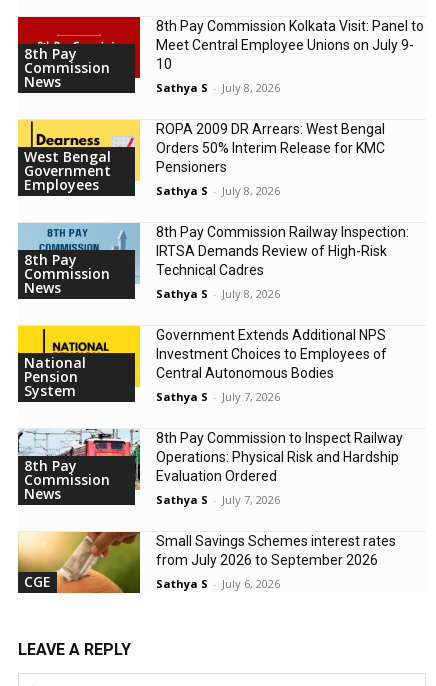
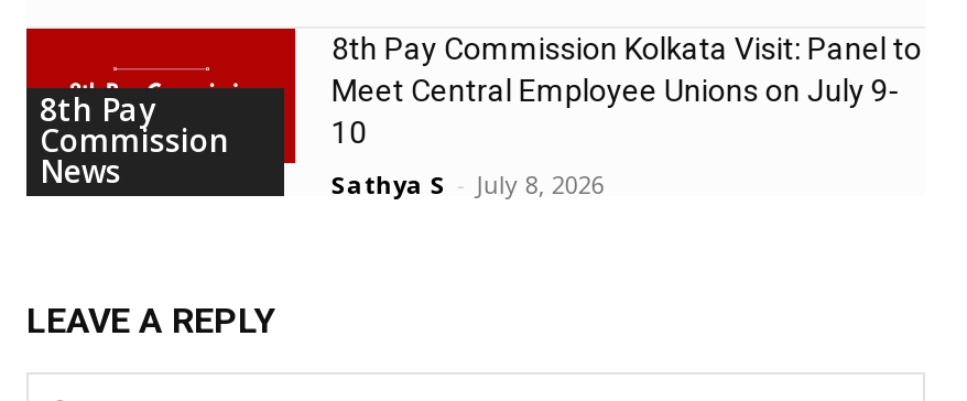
[17,119,141,197] [image] | West Bengal | Government | Employees -> none
[156,121,385,198] ROPA 2009 DR Arrears: West Bengal | Orders 50% Interim Release for KMC | Pensioners | Sathya S - July 8, 2026 -> none
[18,222,141,300] [image] | 8th Pay | Commission | News -> none
[156,224,409,301] 8th Pay Commission Railway Inspection: | IRTSA Demands Review of High-Risk | Technical Cadres | Sathya S - July 8, 2026 -> none
[17,325,141,403] [image] | National | Pension | System -> none
[156,327,387,404] Government Extends Additional NPS | Investment Choices to Employees of | Central Autonomous Bodies | Sathya S - July 7, 2026 -> none
[17,428,141,506] [image] | 8th Pay | Commission | News -> none
[156,430,403,507] 8th Pay Commission to Inspect Railway | Operations: Physical Risk and Hardship | Evaluation Ordered | Sathya S - July 7, 2026 -> none
[156,533,396,591] Small Savings Schemes interest rates | from July 2026 to September 2026 | Sathya S - July 6, 2026 -> none
[24,572,51,591] CGE -> none

